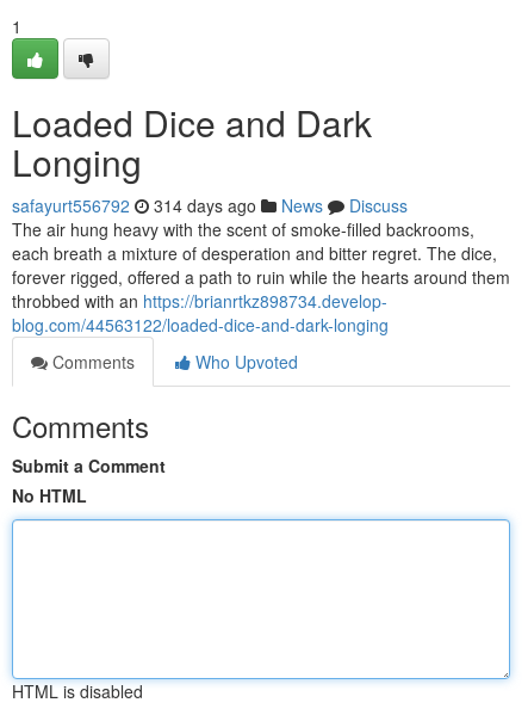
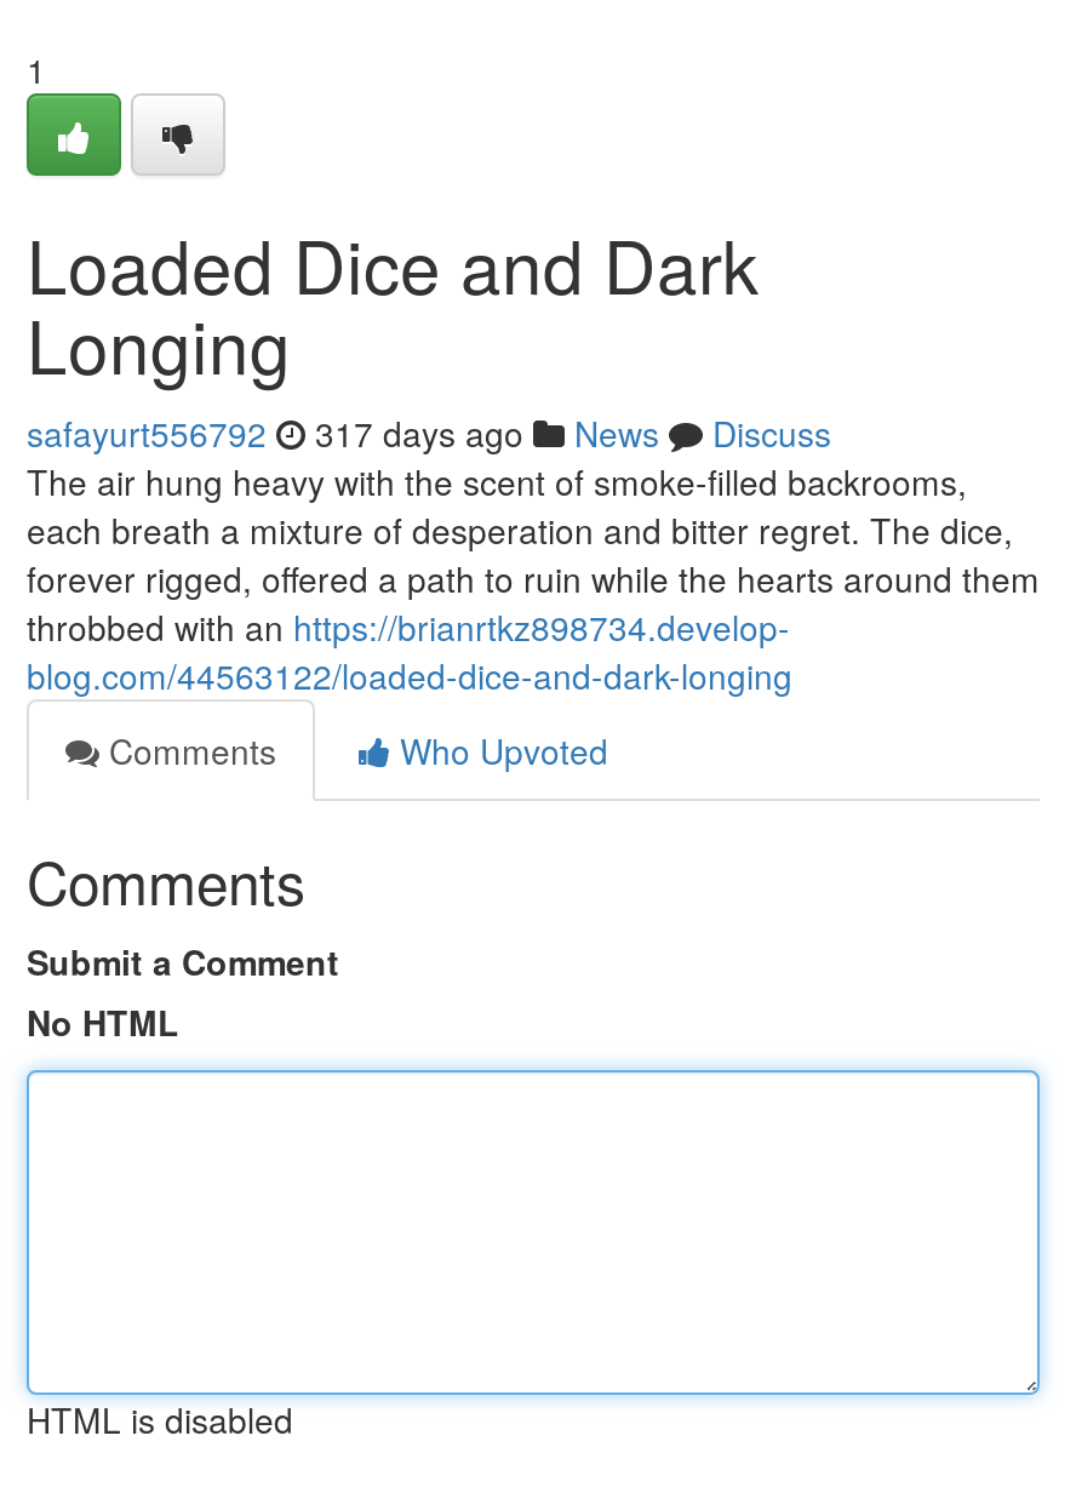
[12,193,408,217] safayurt556792 314 days ago News Discuss -> [27,408,831,457] safayurt556792 317 days ago News Discuss

